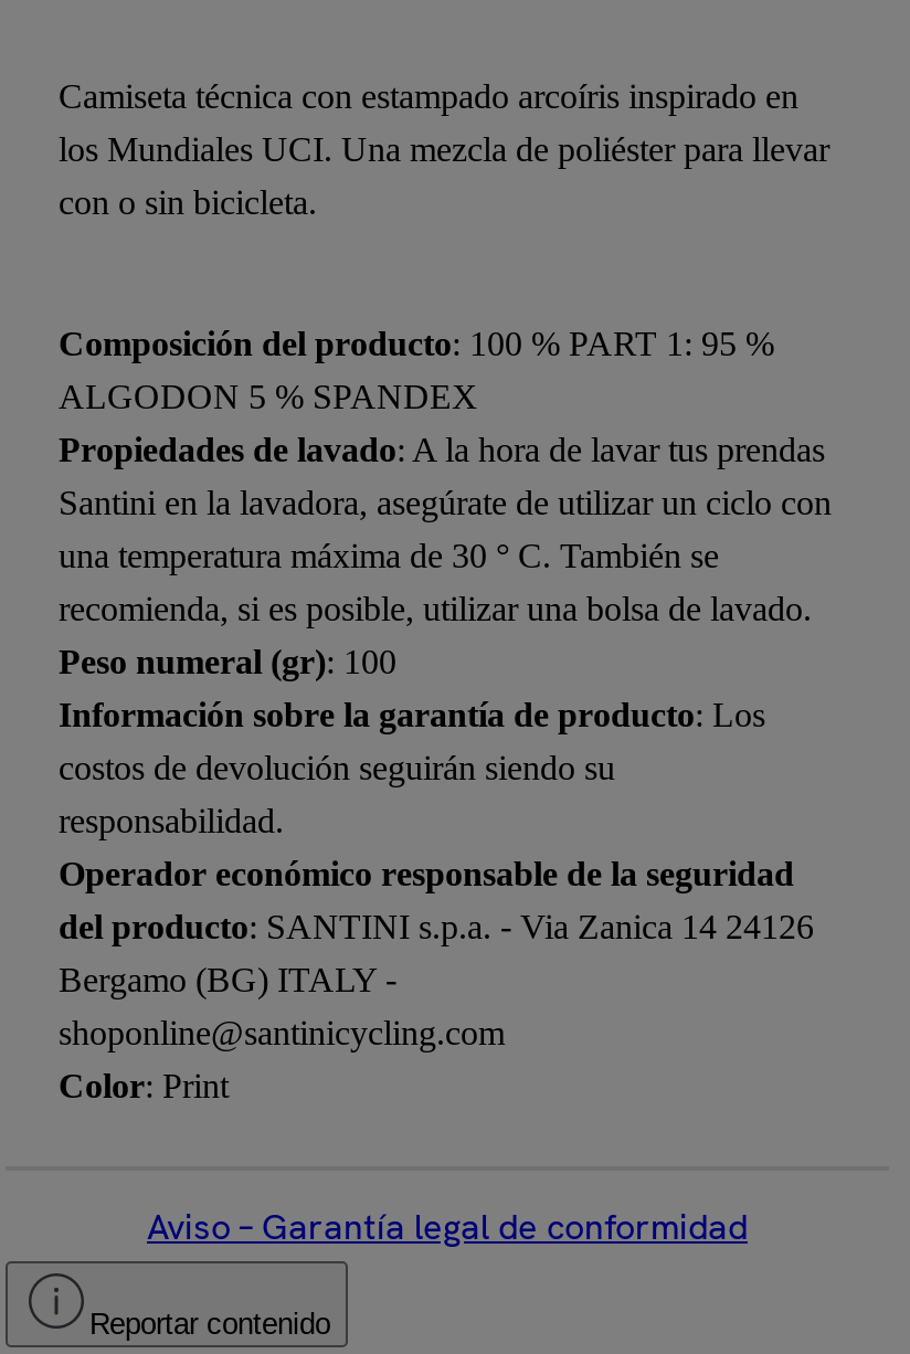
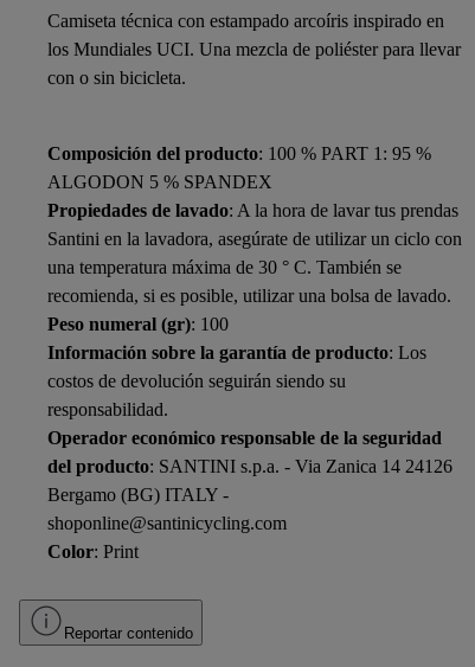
[147,1204,748,1250] Aviso – Garantía legal de conformidad -> none

